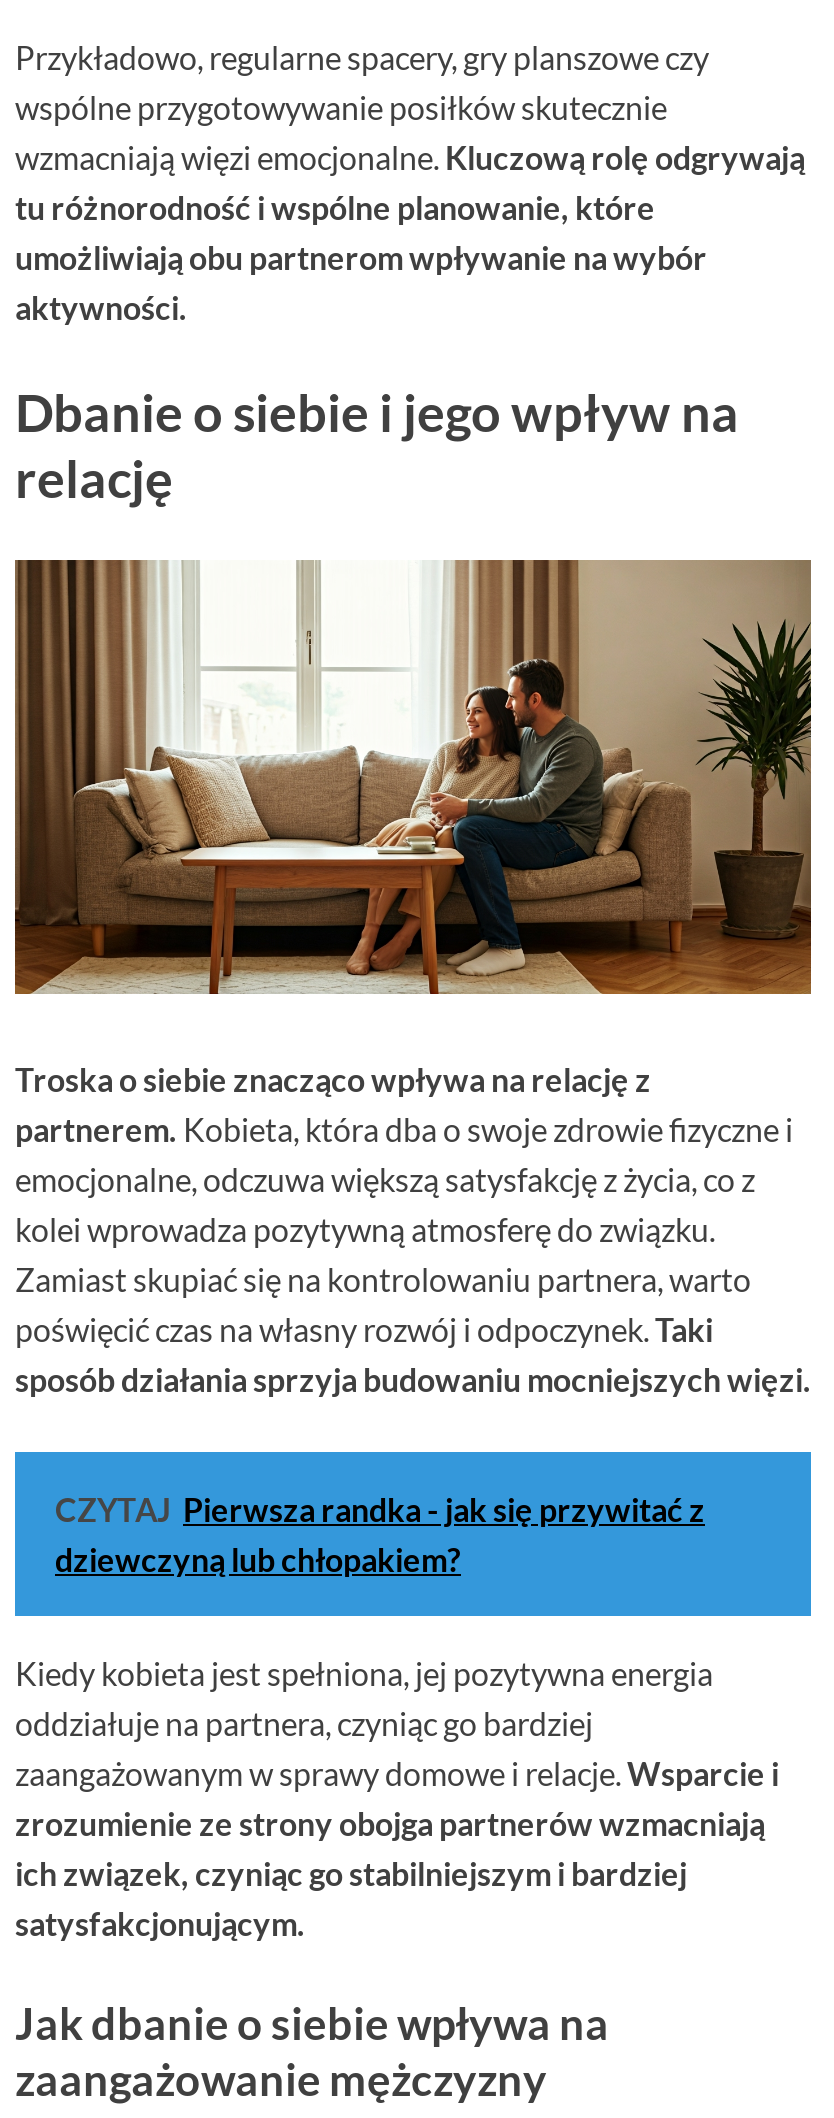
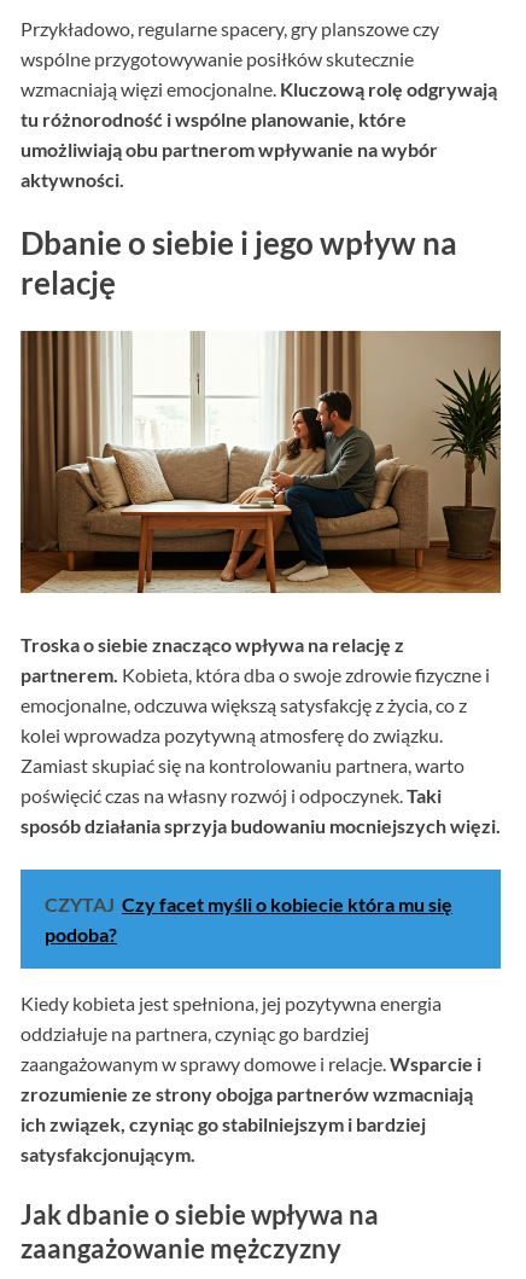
[55,1489,705,1577] CZYTAJ Pierwsza randka - jak się przywitać z | dziewczyną lub chłopakiem? -> [45,893,452,946] CZYTAJ Czy facet myśli o kobiecie która mu się | podoba?

